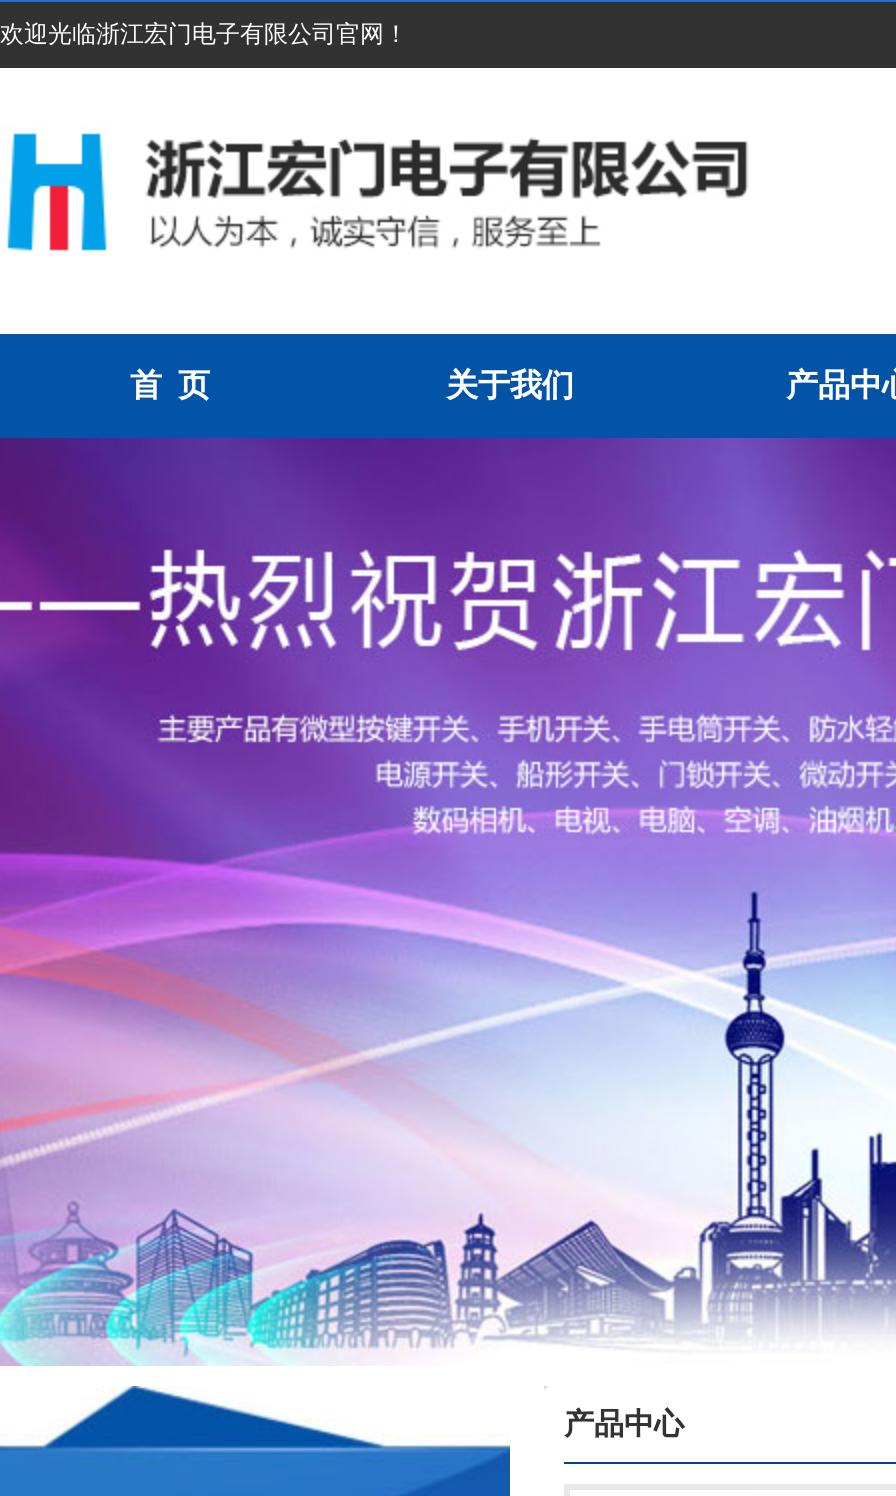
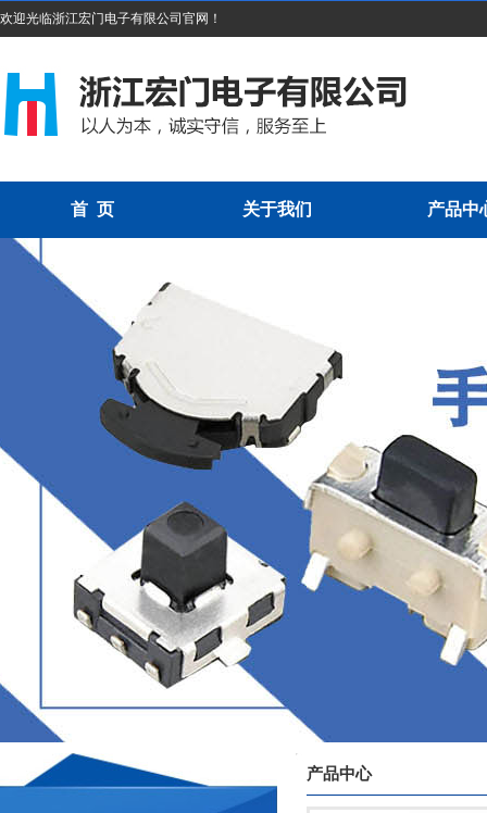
[6,438,890,1366] [image] -> [3,237,484,743] [image]

